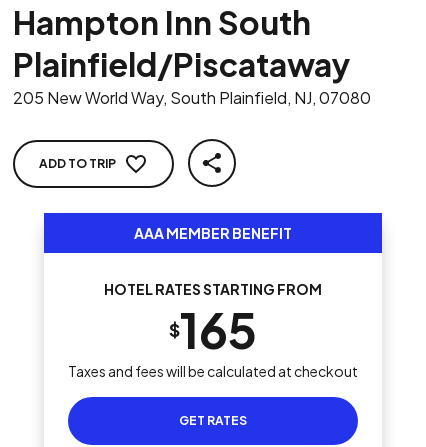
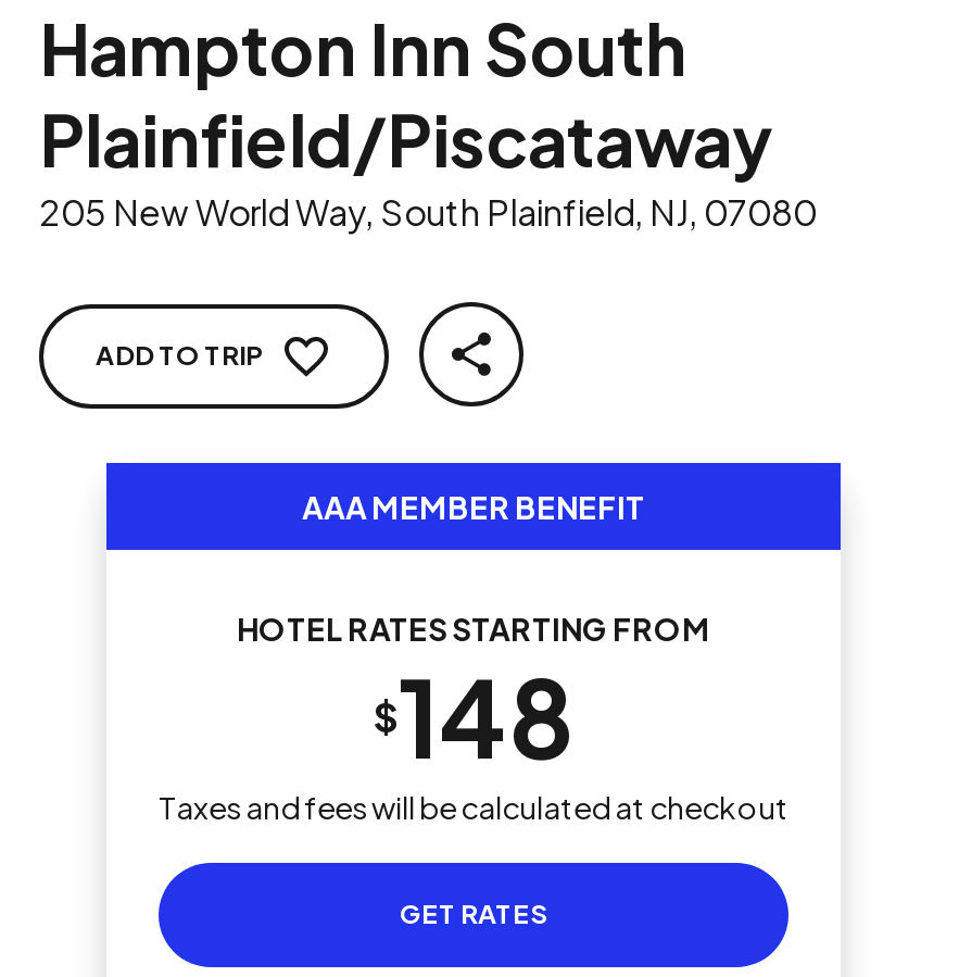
[169,299,257,360] $165 -> [374,650,573,782] $148

